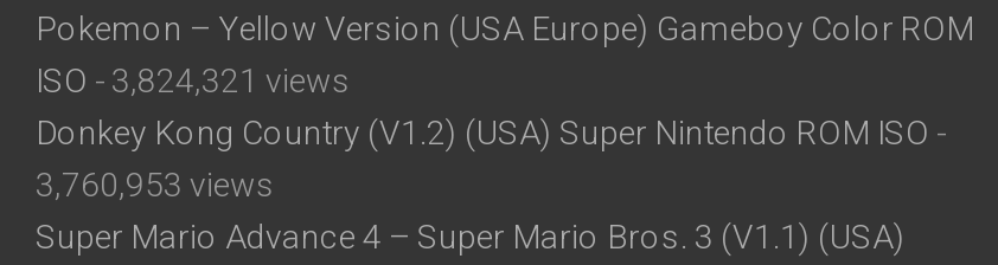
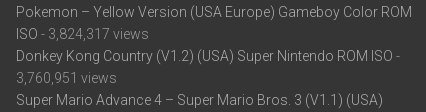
[36,62,351,100] ISO - 3,824,321 views -> [16,26,149,42] ISO - 3,824,317 views
[36,166,275,204] 3,760,953 views -> [16,70,117,86] 3,760,951 views

